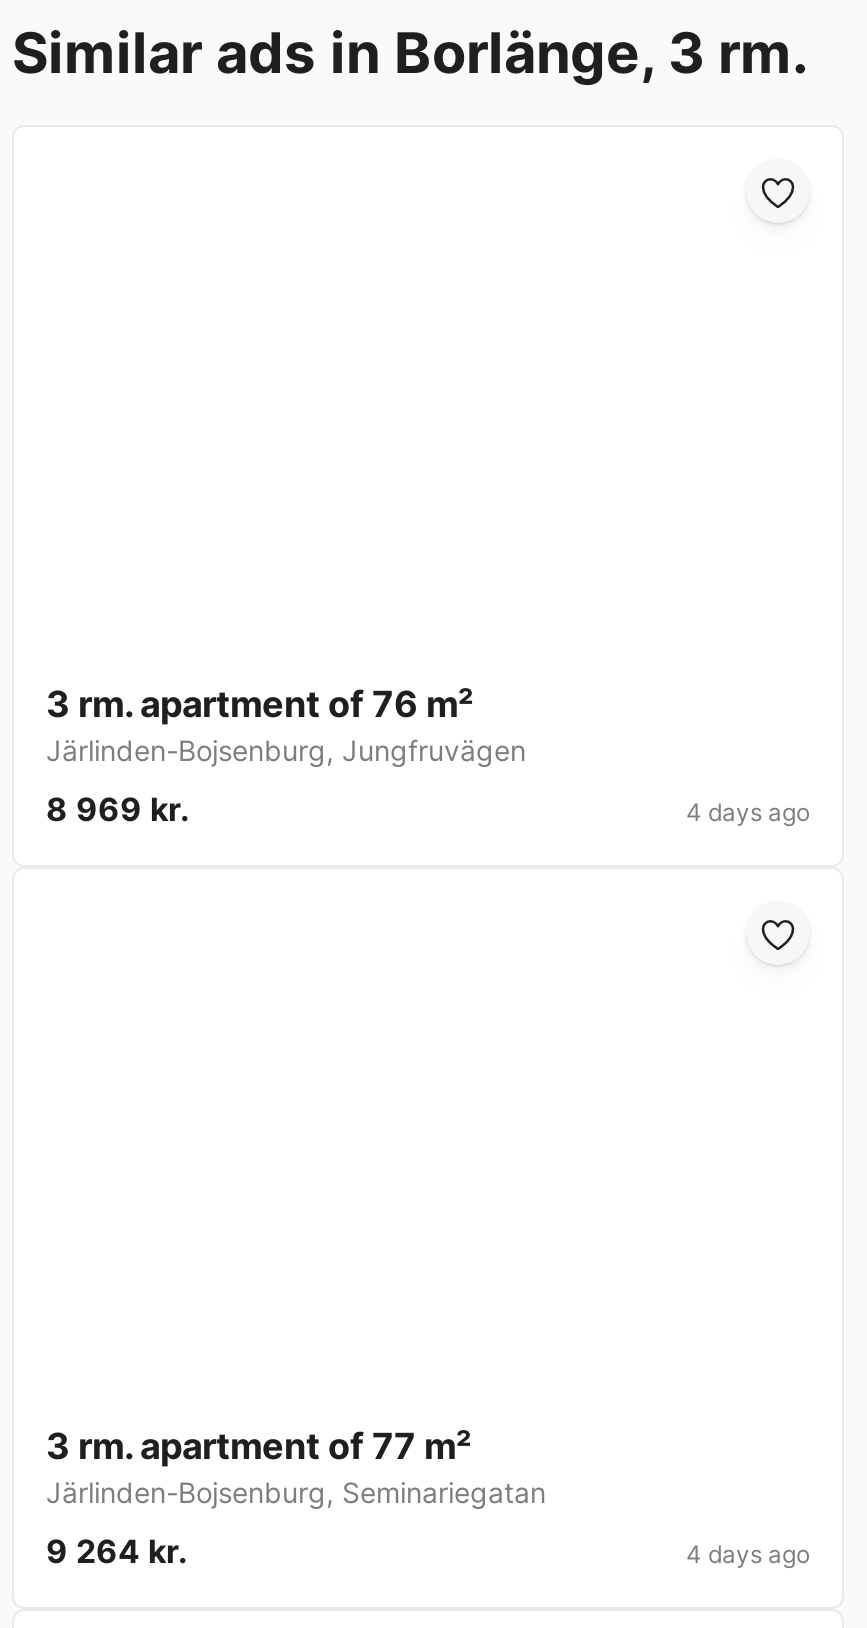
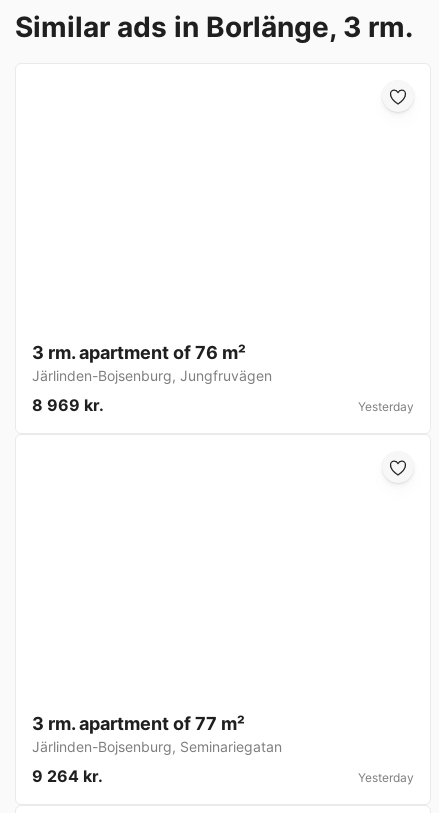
[686,798,810,828] 4 days ago -> [358,399,414,414] Yesterday
[686,1540,810,1570] 4 days ago -> [358,770,414,785] Yesterday

